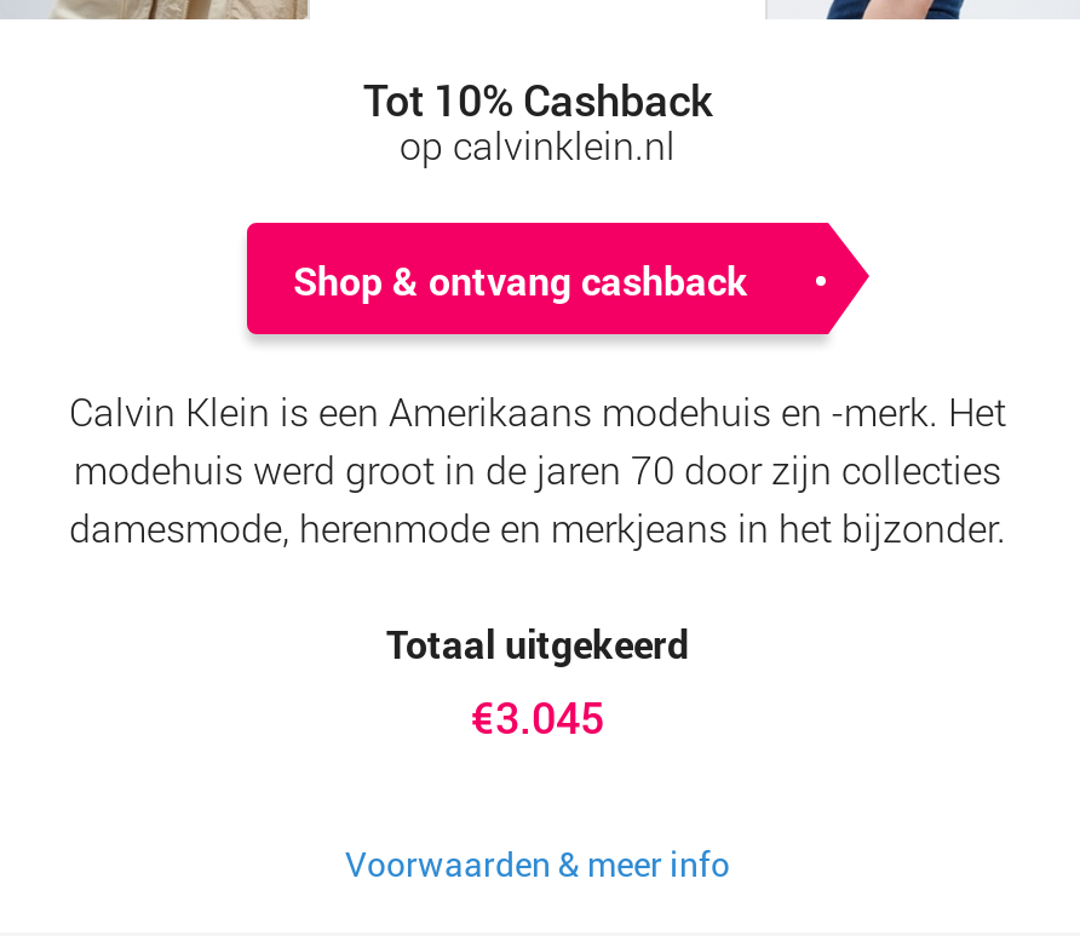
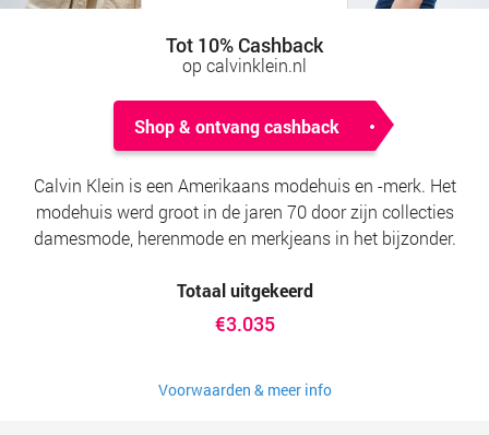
[471,688,604,746] €3.045 -> [214,311,275,337] €3.035

